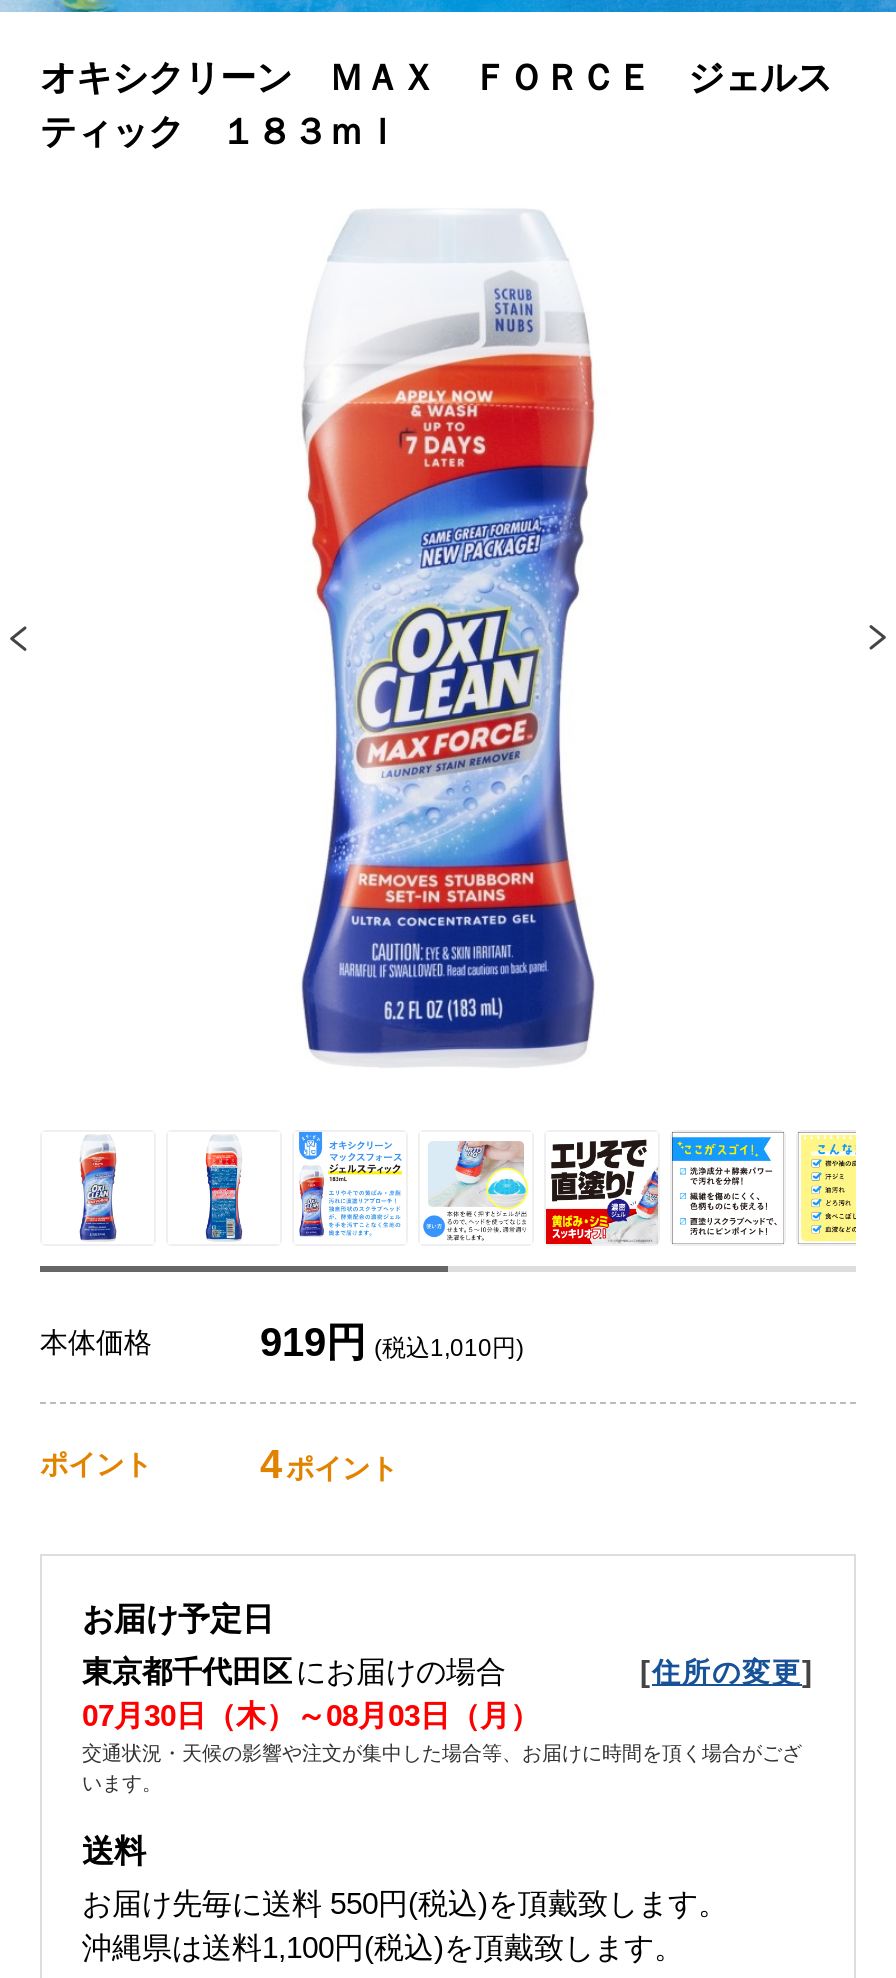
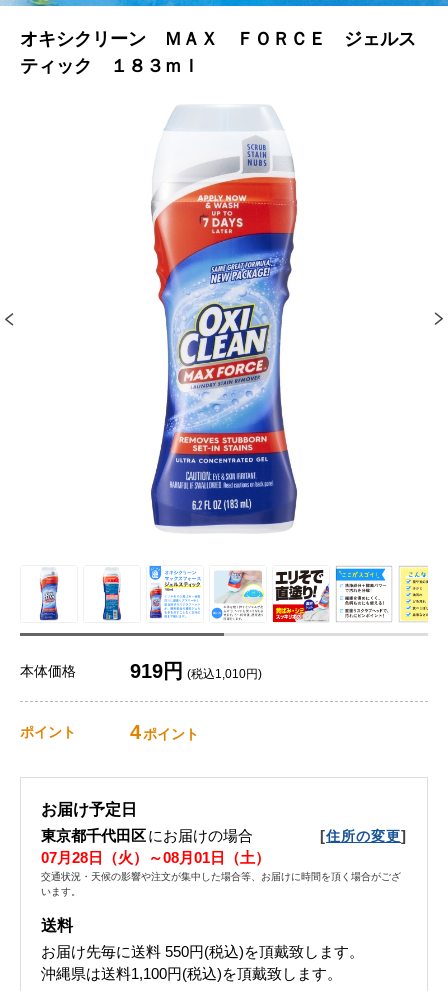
[82,1699,540,1733] 07月30日（木）～08月03日（月） -> [41,849,270,866] 07月28日（火）～08月01日（土）

